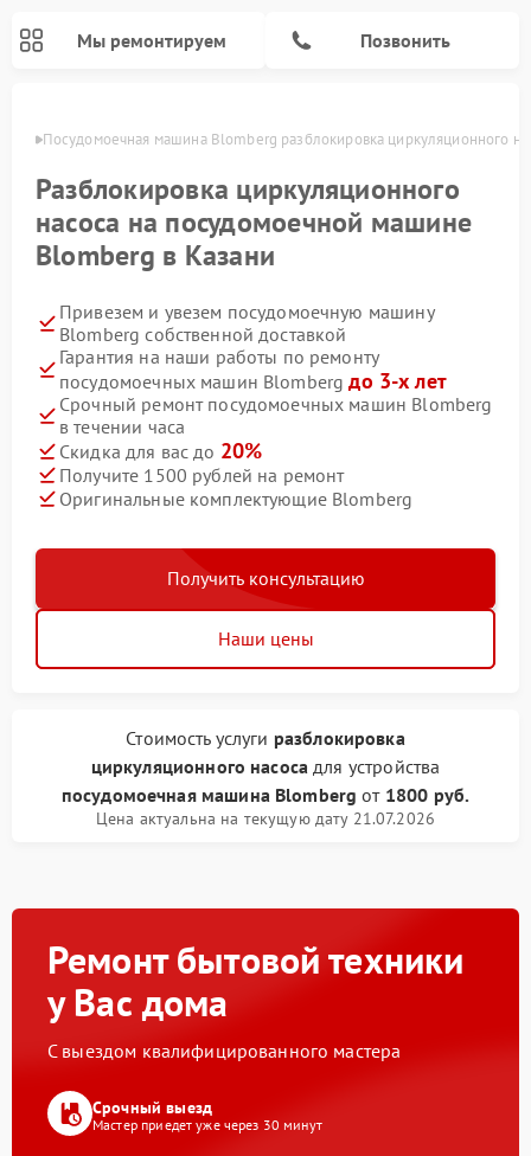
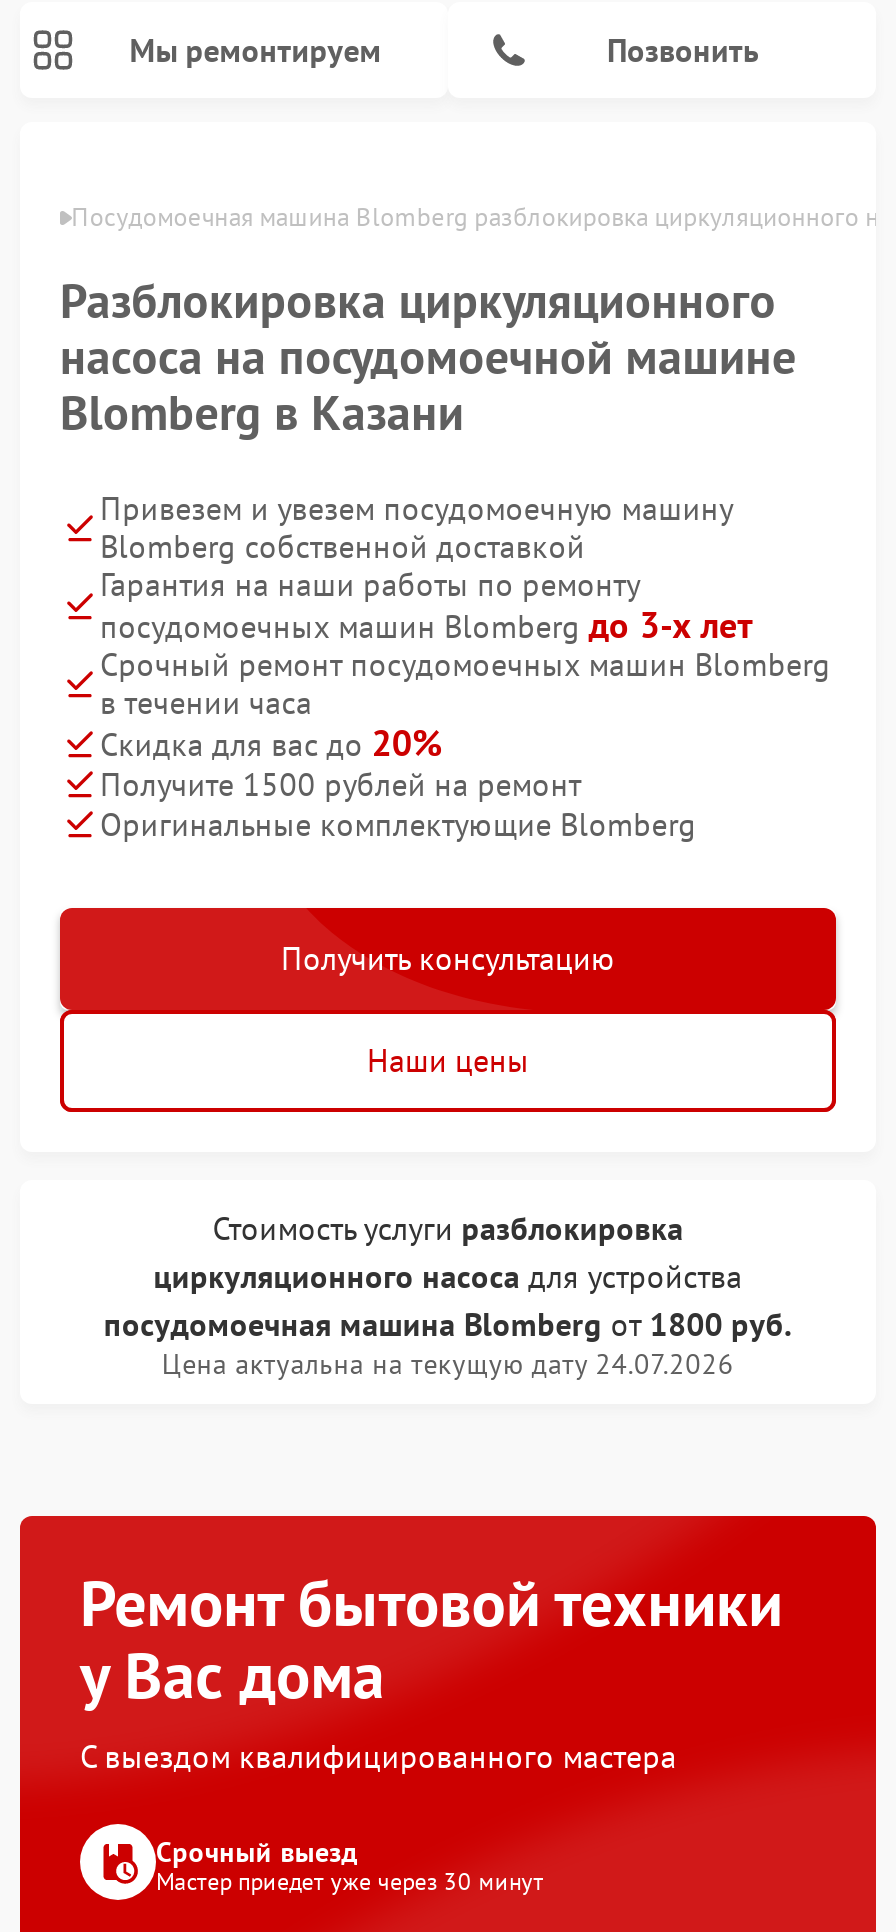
[96,808,435,829] Цена актуальна на текущую дату 21.07.2026 -> [162,1346,734,1382] Цена актуальна на текущую дату 24.07.2026

